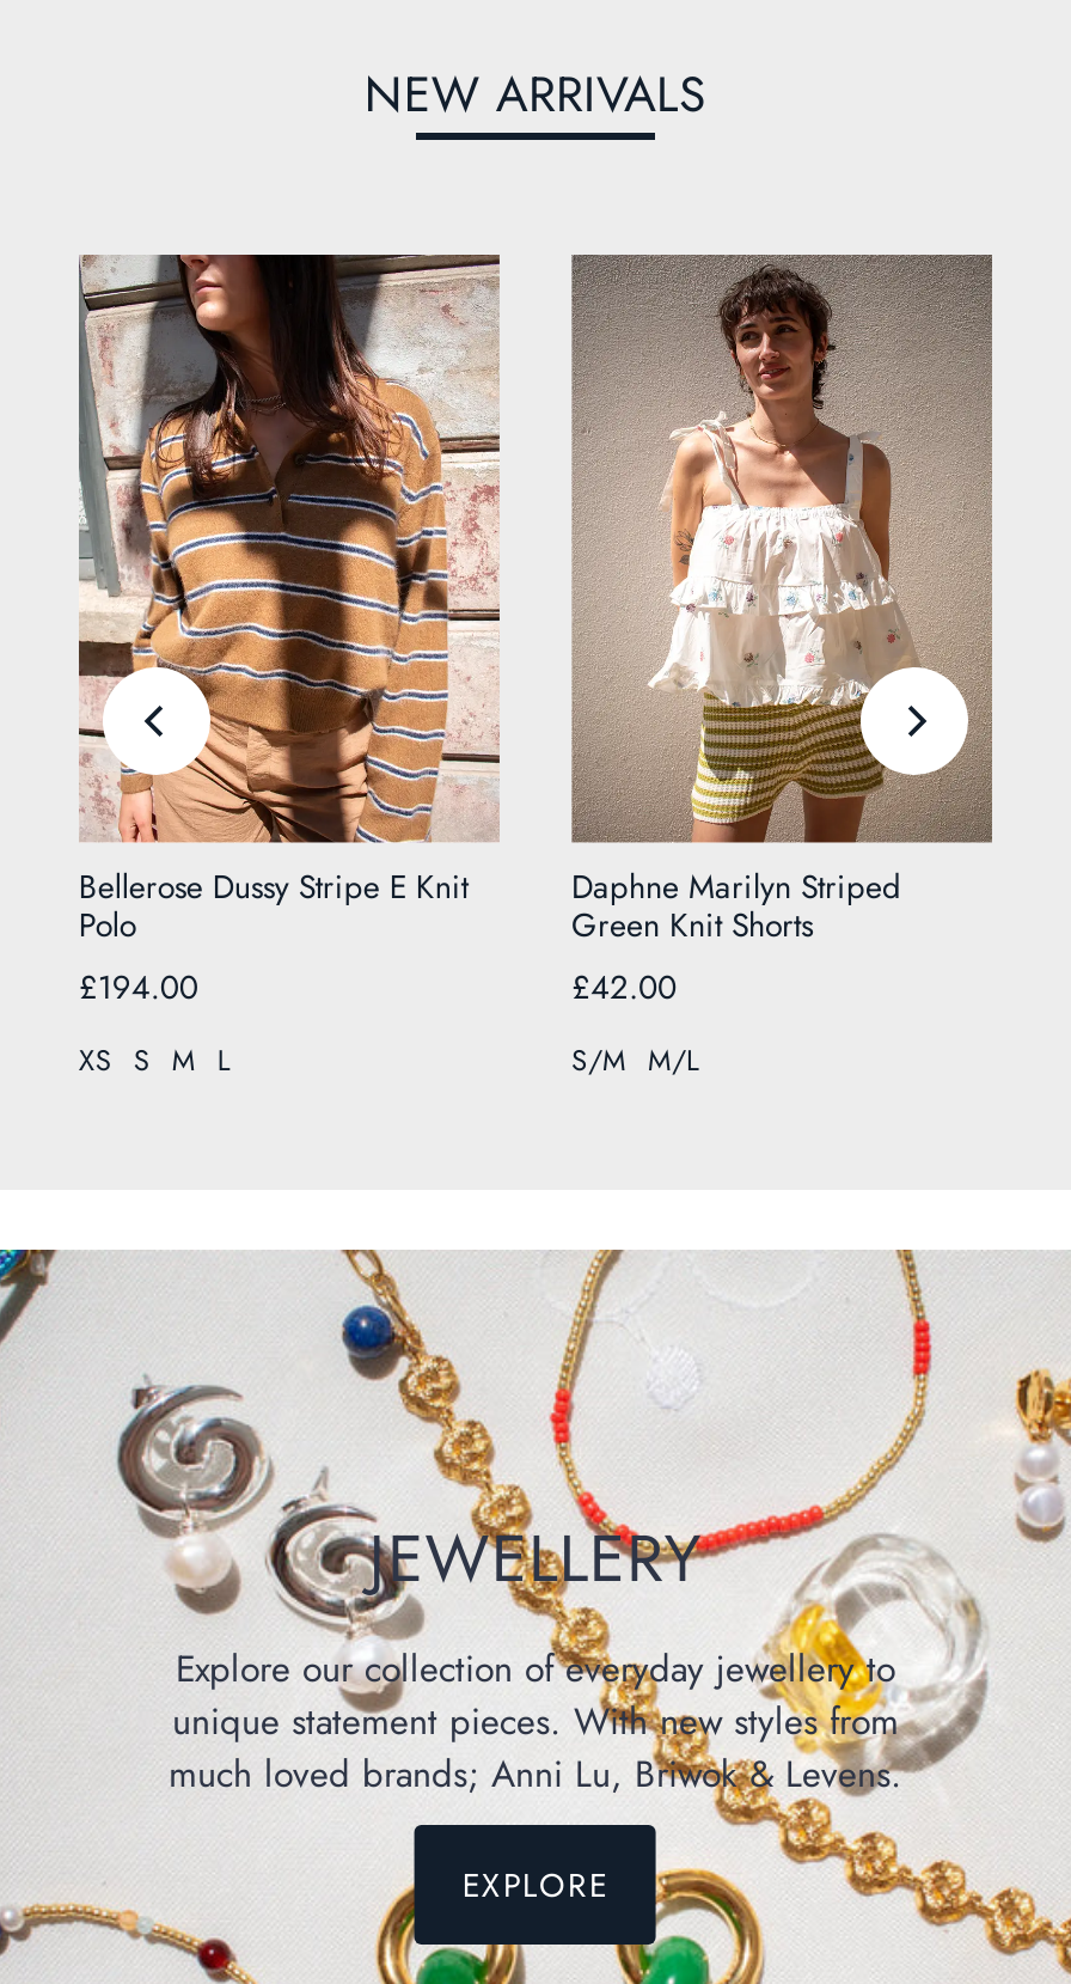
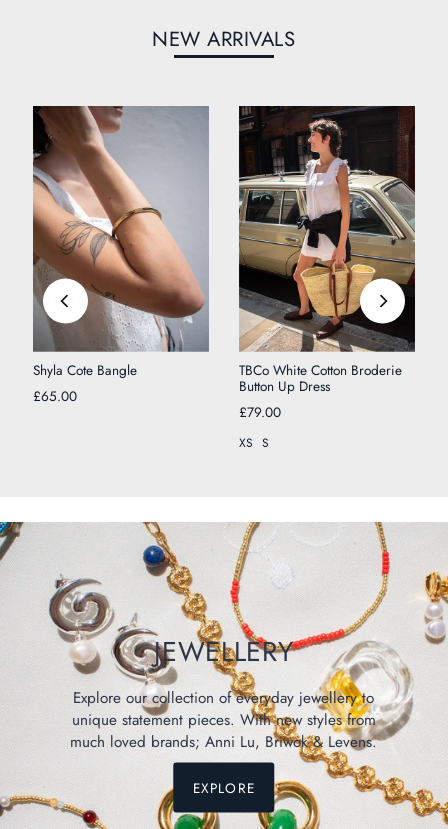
[76,252,500,1082] [image] | Bellerose Dussy Stripe E Knit | Polo | £194.00 | XS S M L -> [32,105,209,406] [image] | Shyla Cote Bangle | £65.00
[571,252,994,1082] [image] | Daphne Marilyn Striped | Green Knit Shorts | £42.00 | S/M M/L -> [238,106,416,452] [image] | TBCo White Cotton Broderie | Button Up Dress | £79.00 | XS S

